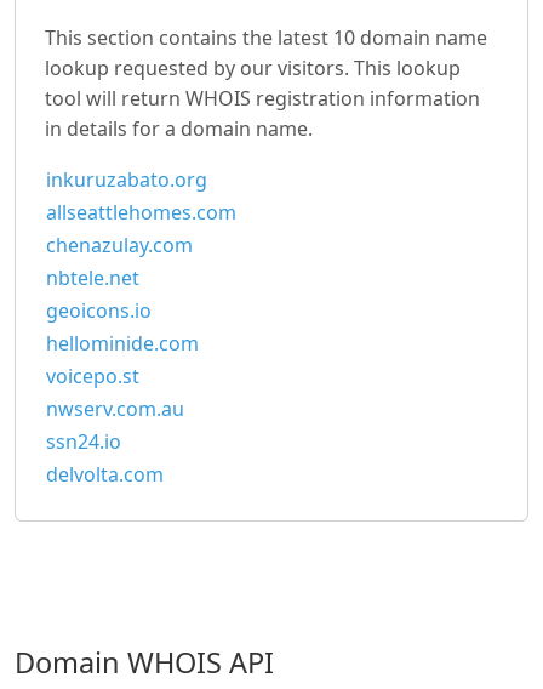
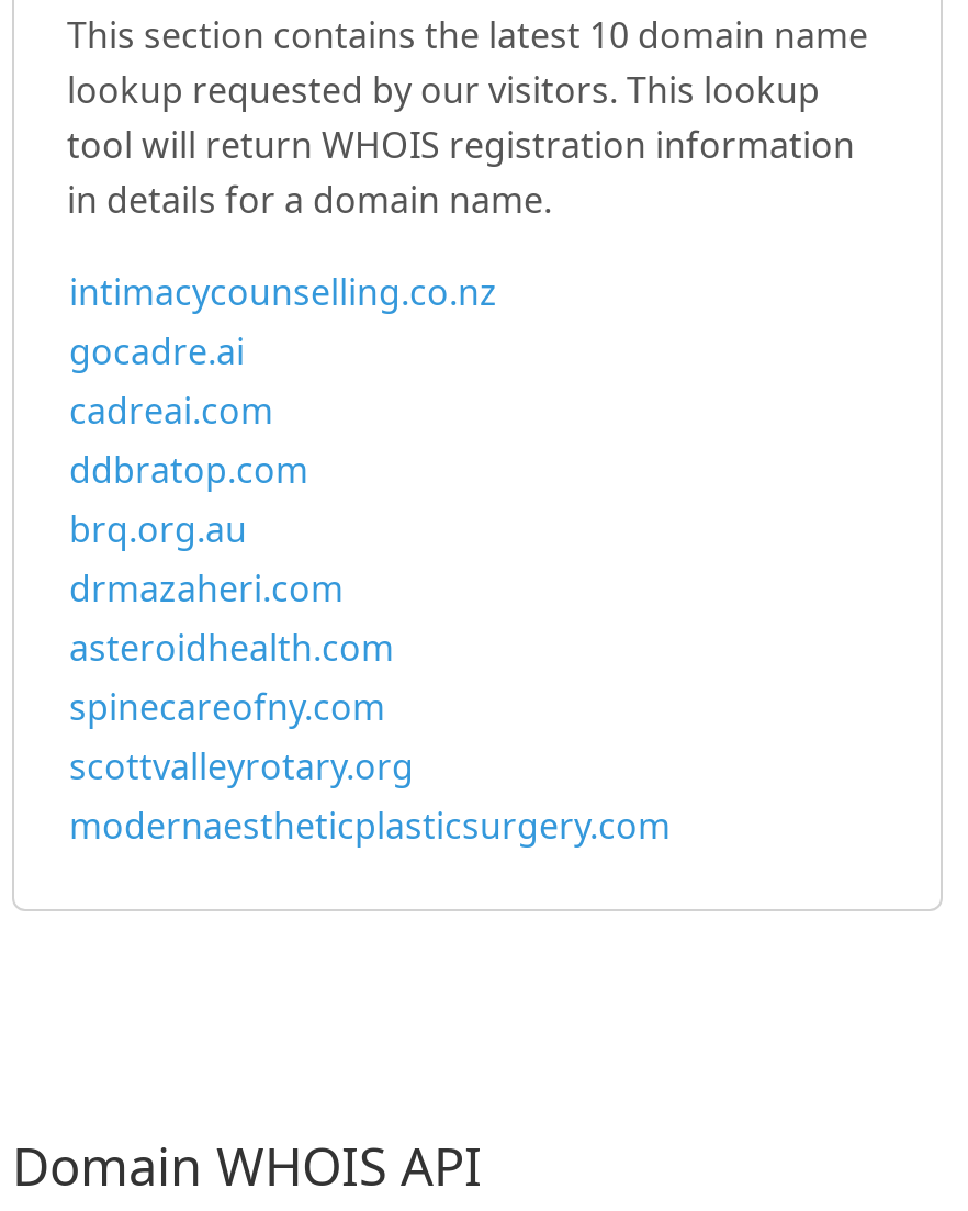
[46,166,236,488] inkuruzabato.org | allseattlehomes.com | chenazulay.com | nbtele.net | geoicons.io | hellominide.com | voicepo.st | nwserv.com.au | ssn24.io | delvolta.com -> [69,268,671,850] intimacycounselling.co.nz | gocadre.ai | cadreai.com | ddbratop.com | brq.org.au | drmazaheri.com | asteroidhealth.com | spinecareofny.com | scottvalleyrotary.org | modernaestheticplasticsurgery.com

